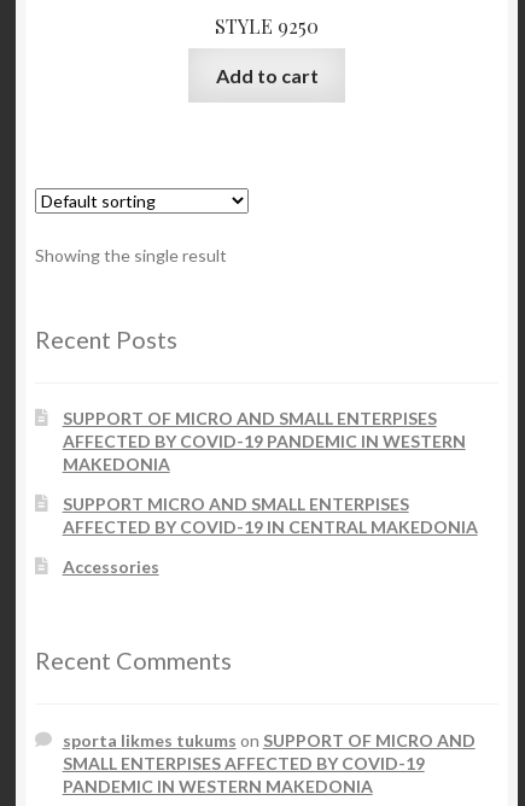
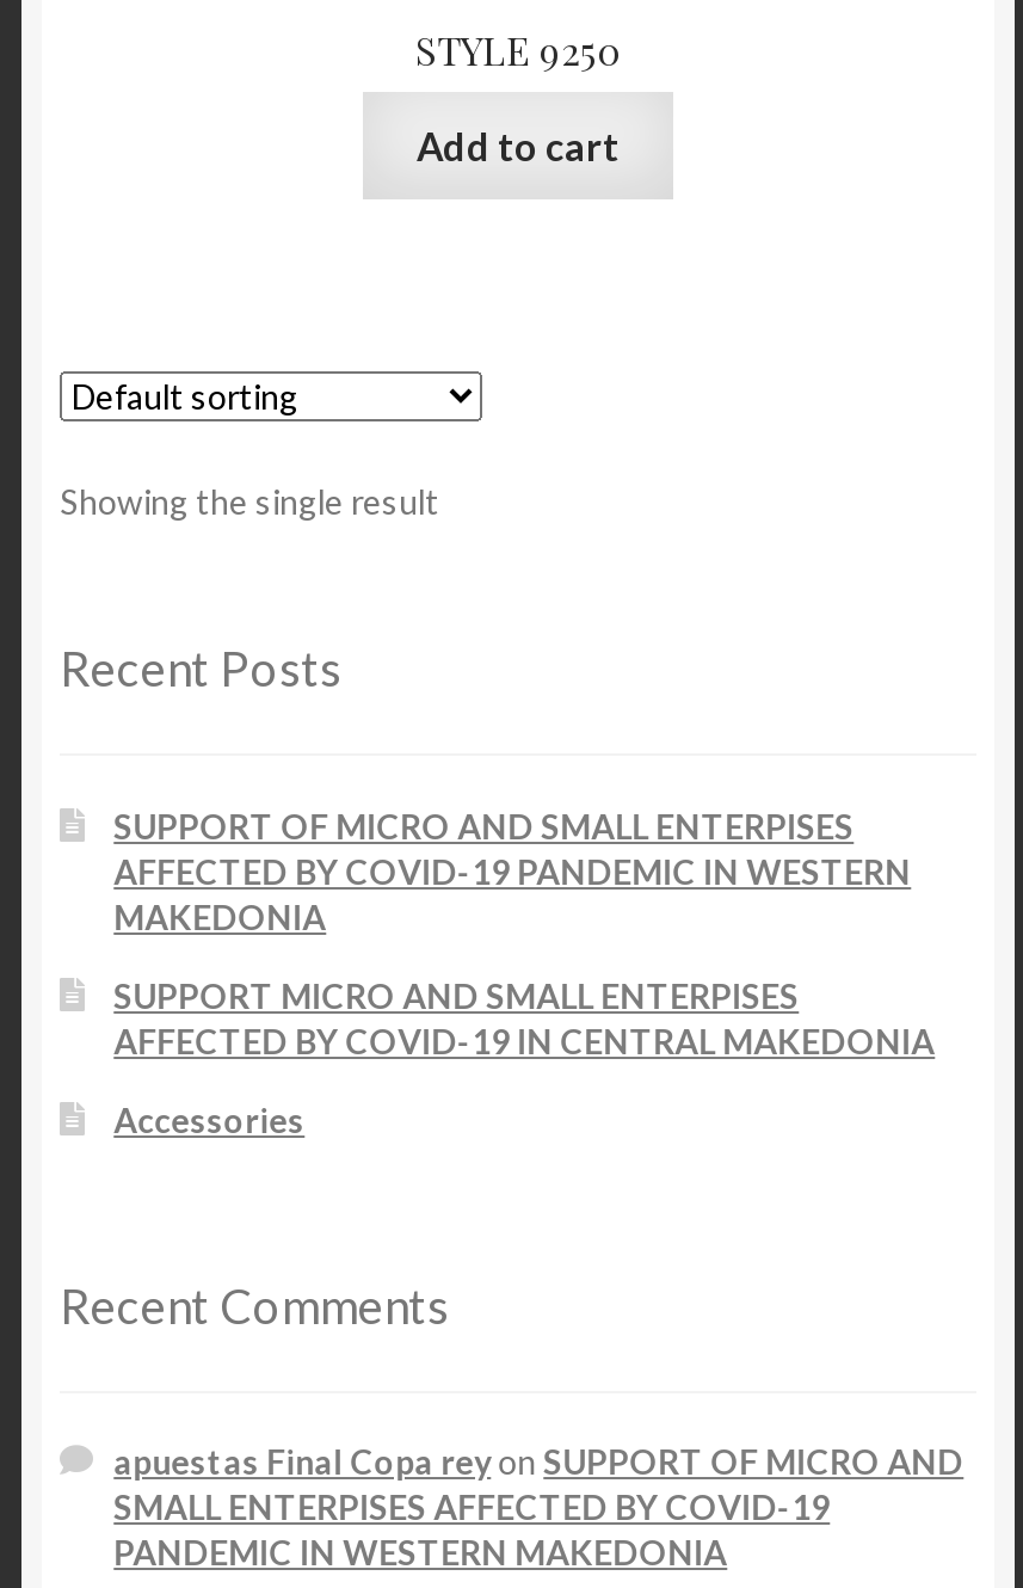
[62,730,475,750] sporta likmes tukums on SUPPORT OF MICRO AND -> [114,1442,964,1483] apuestas Final Copa rey on SUPPORT OF MICRO AND

